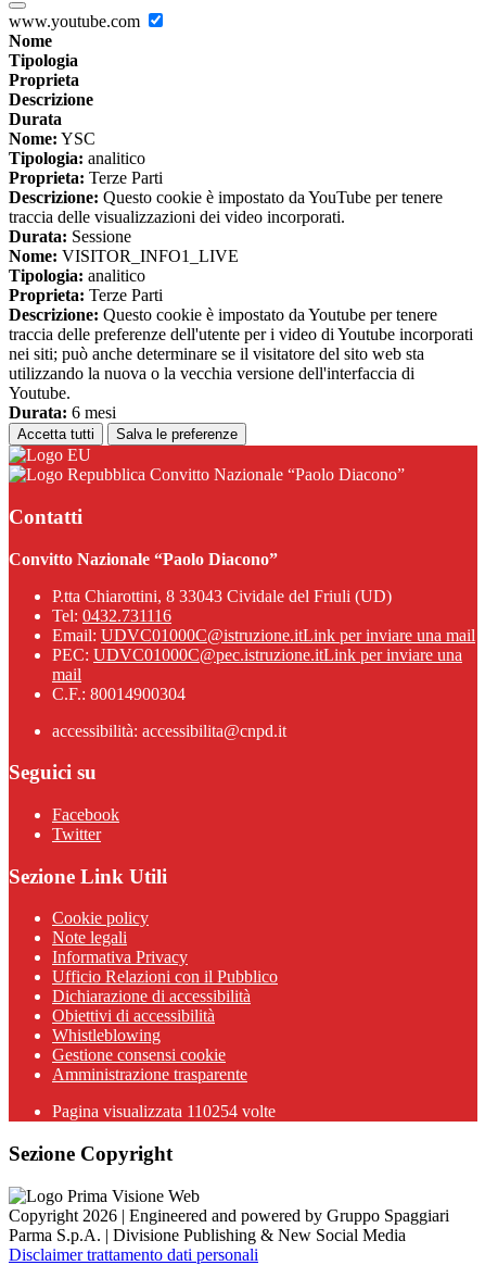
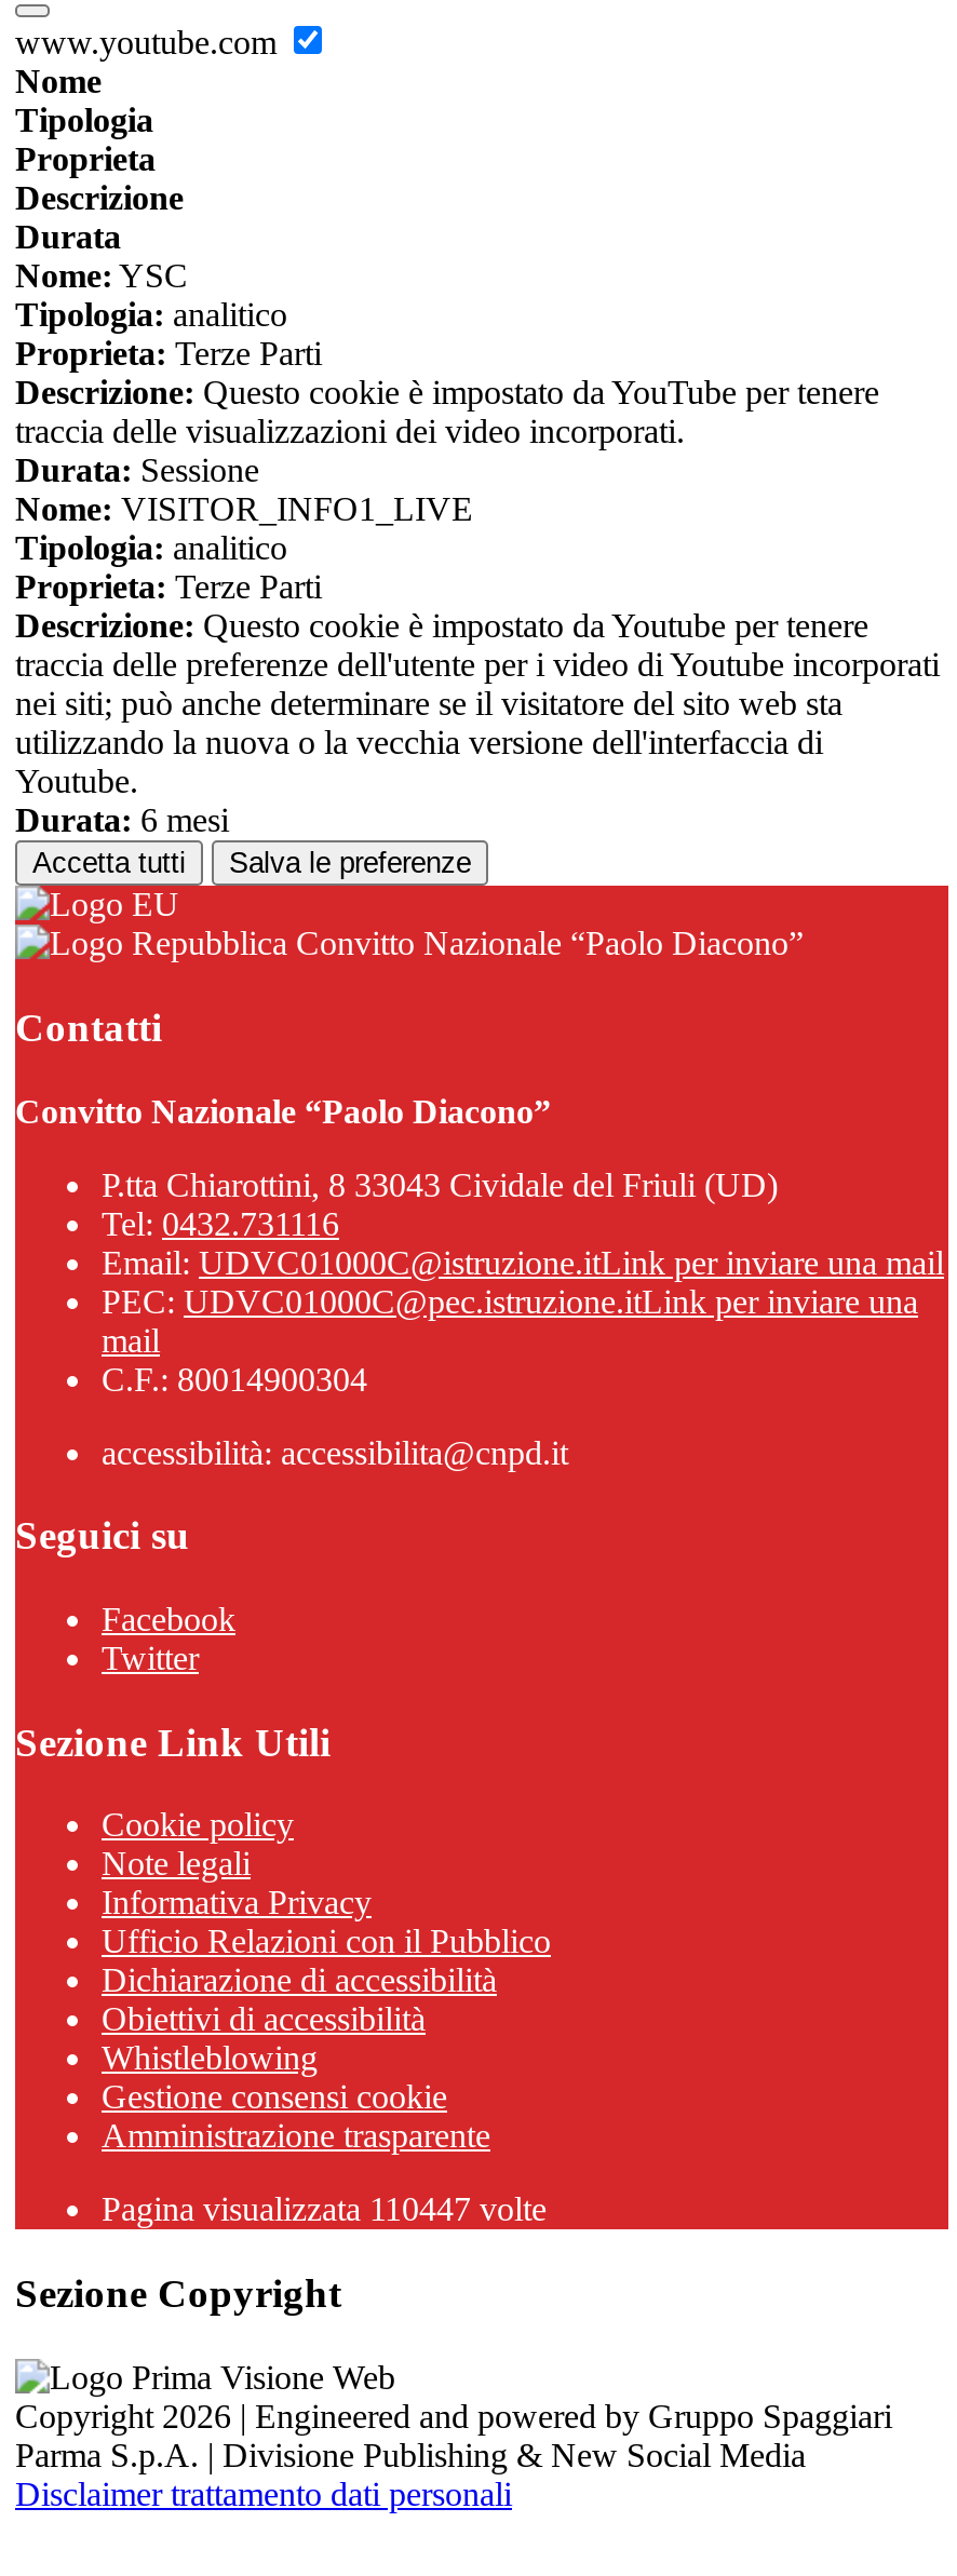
[52,1102,276,1121] Pagina visualizzata 110254 volte -> [102,2191,547,2228] Pagina visualizzata 110447 volte

